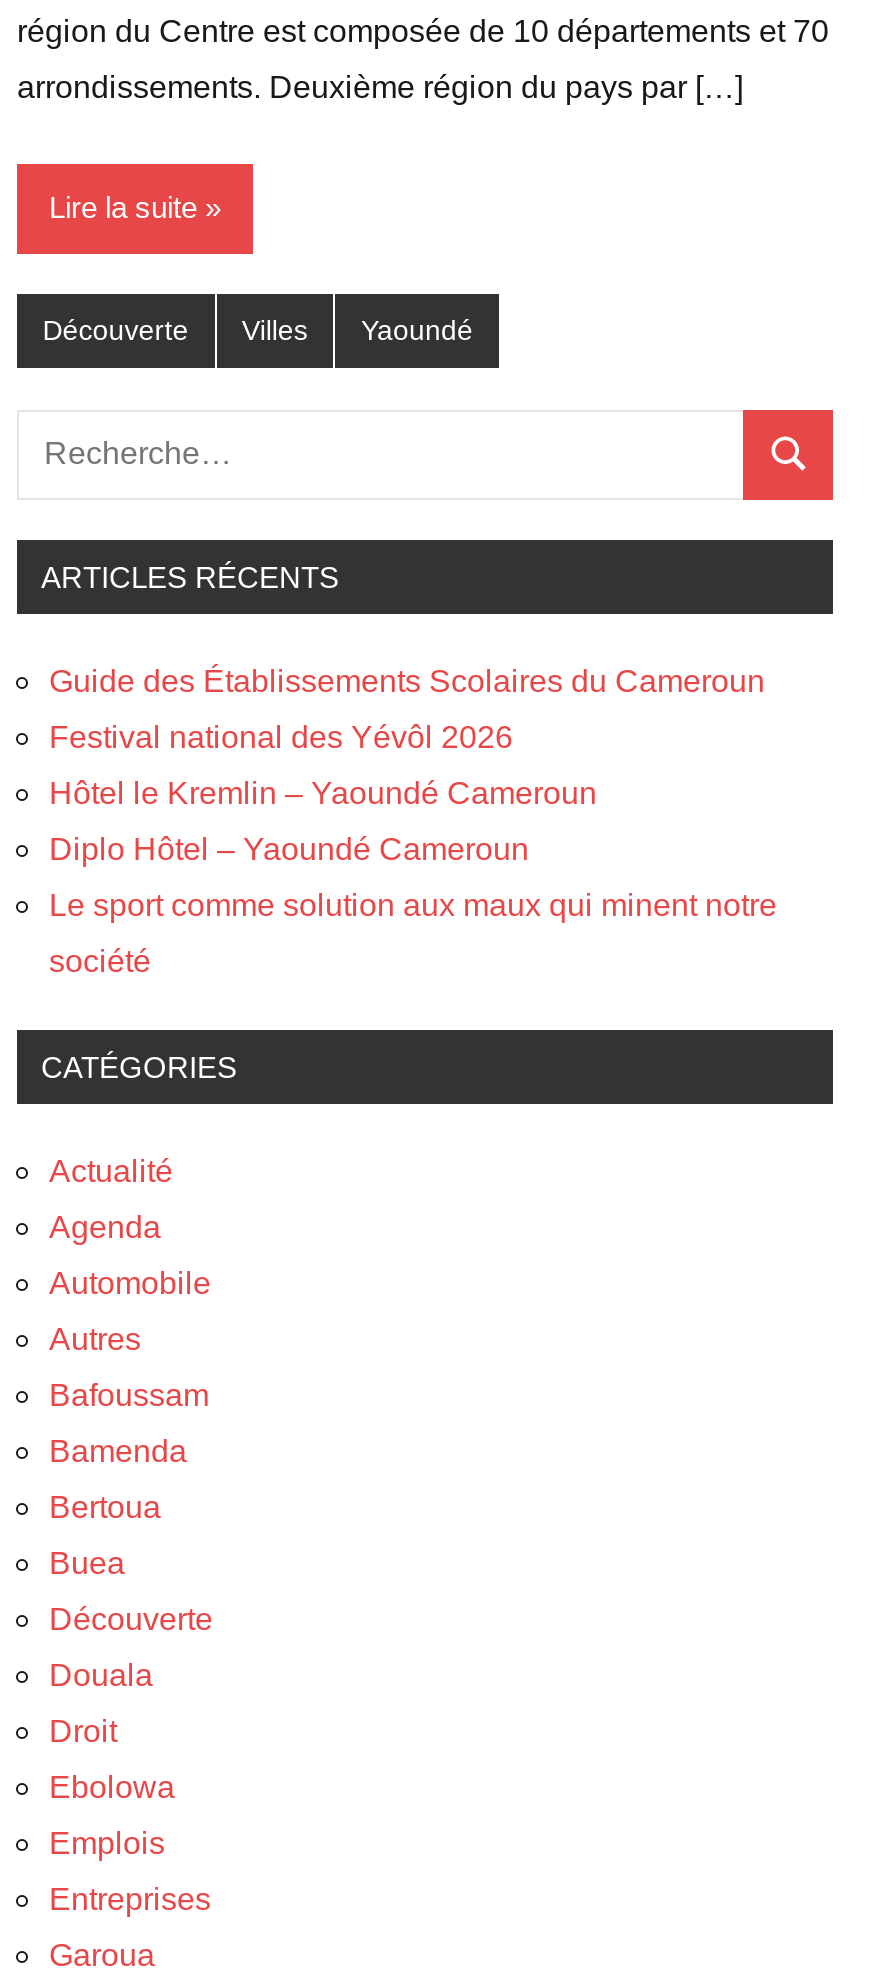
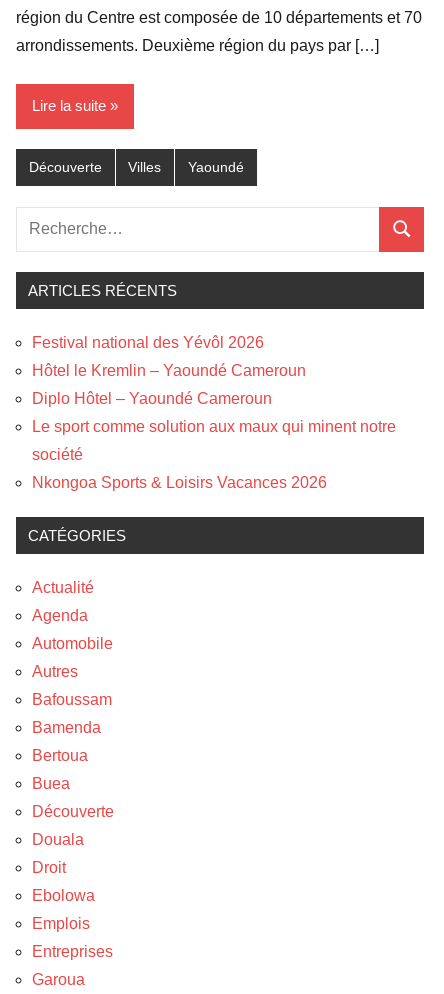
[49,663,765,697] Guide des Établissements Scolaires du Cameroun -> none
moved [49,719,777,977] -> [32,333,396,462]: Festival national des Yévôl 2026 | Hôtel le Kremlin – Yaoundé Cameroun | Diplo Hôtel – Yaoundé Cameroun | Le sport comme solution aux maux qui minent notre | société
none -> [32,473,327,490] Nkongoa Sports & Loisirs Vacances 2026

